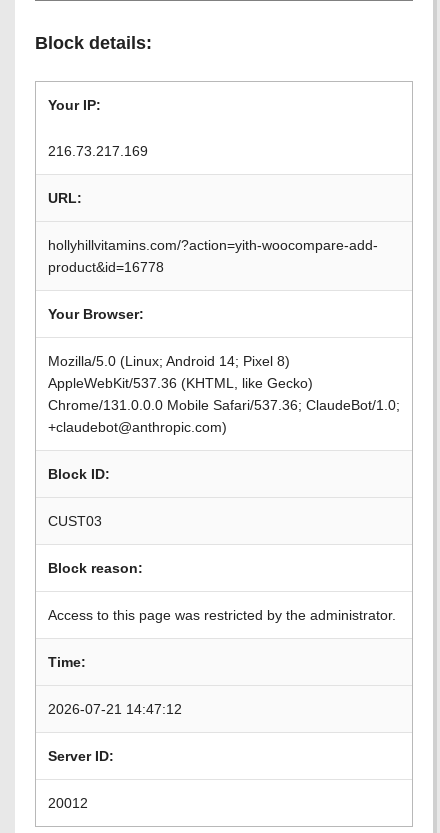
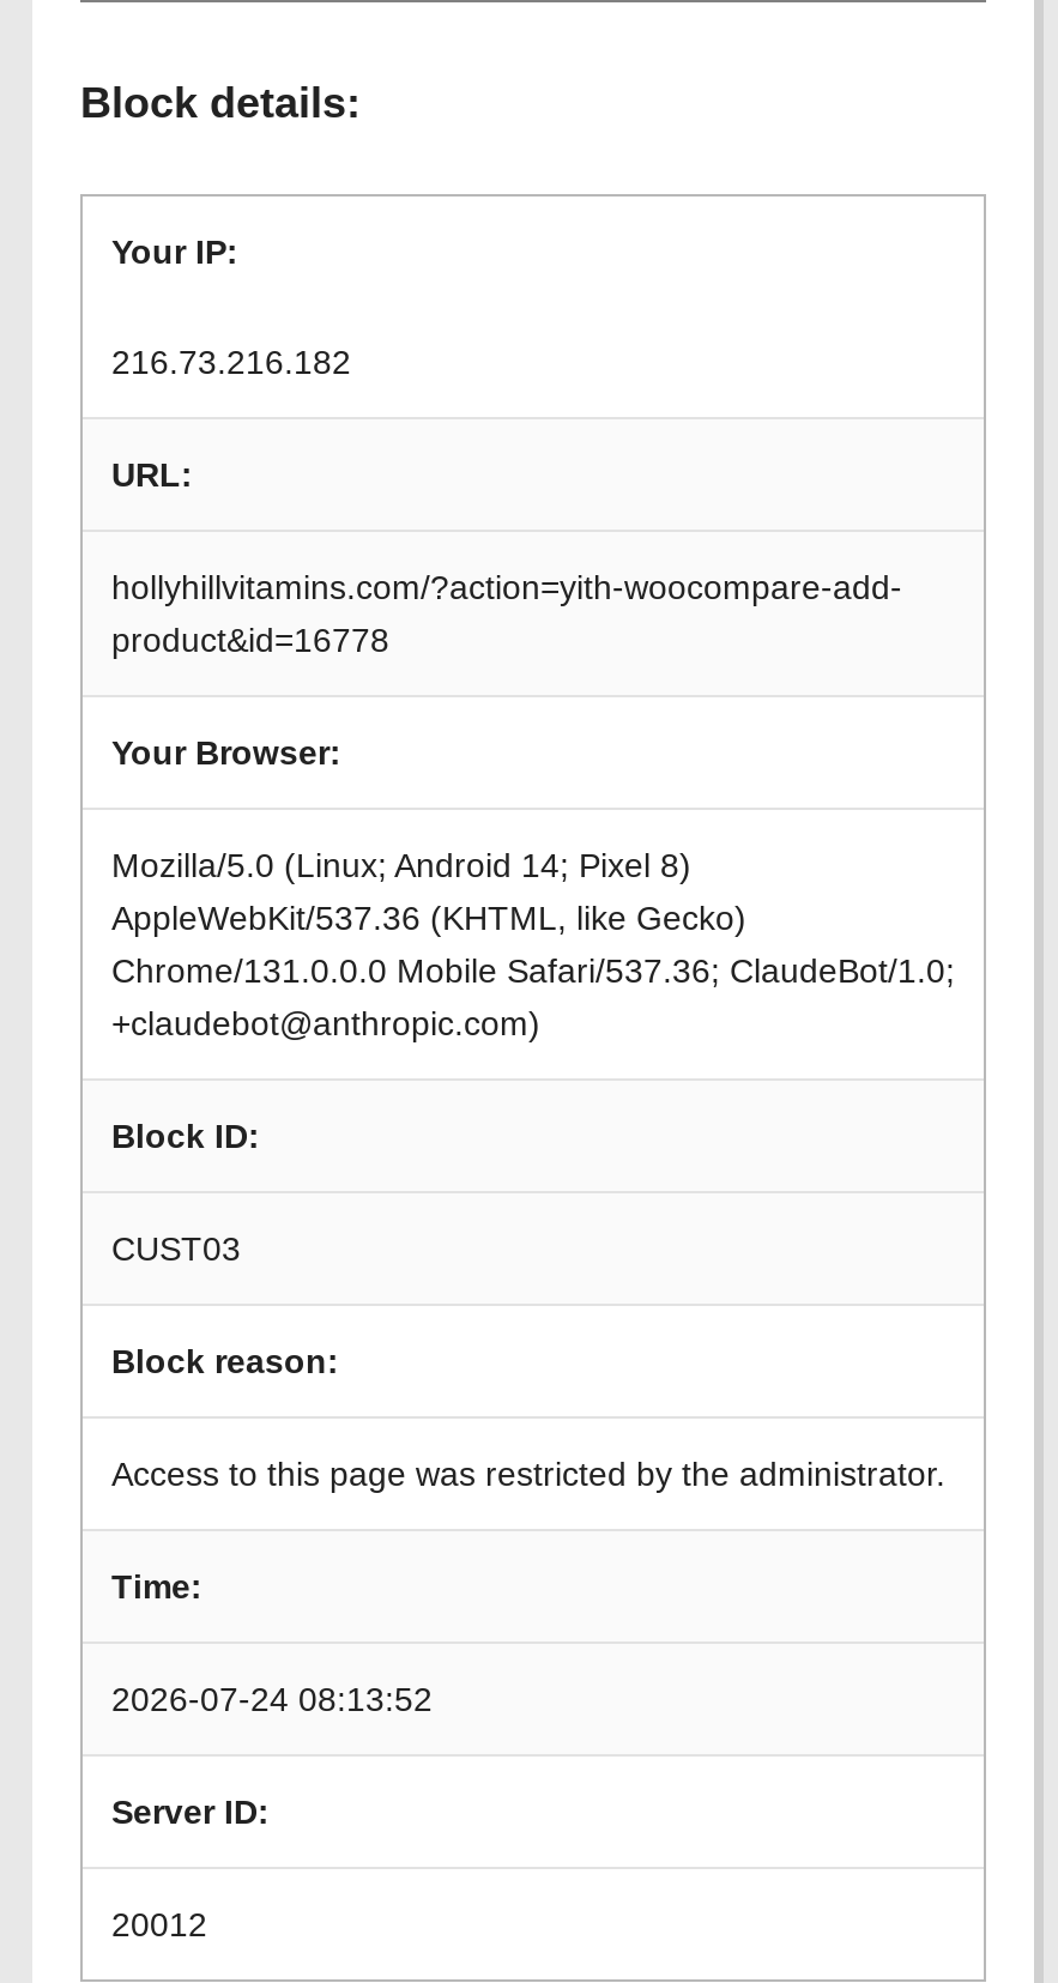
[48,143,148,159] 216.73.217.169 -> [111,343,351,381] 216.73.216.182
[48,701,182,717] 2026-07-21 14:47:12 -> [111,1680,433,1718] 2026-07-24 08:13:52

